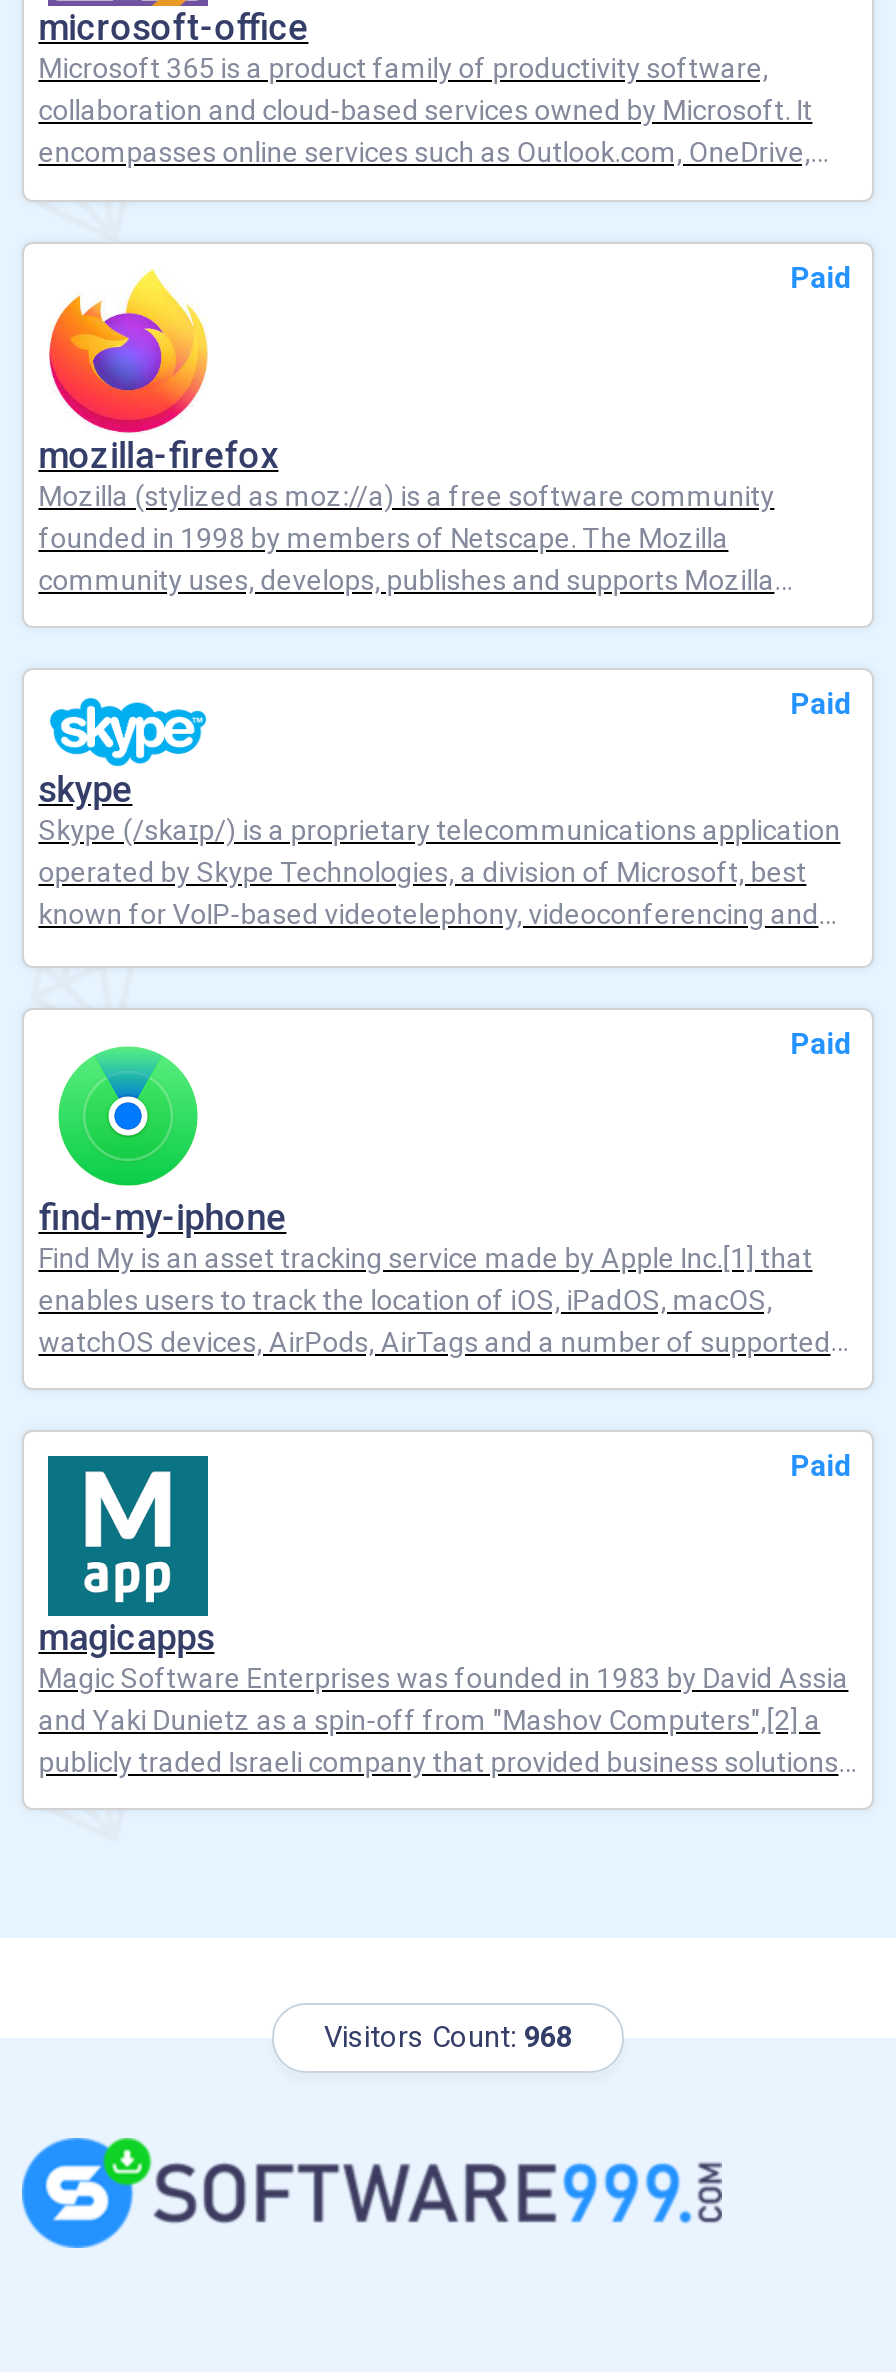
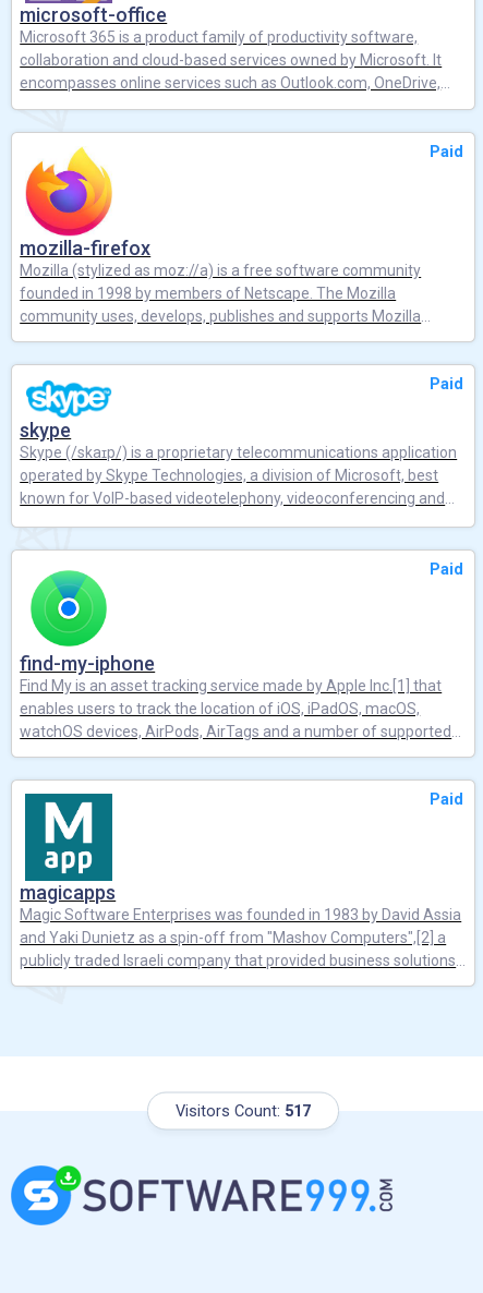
[324,2019,572,2055] Visitors Count: 968 -> [176,1101,311,1120] Visitors Count: 517

